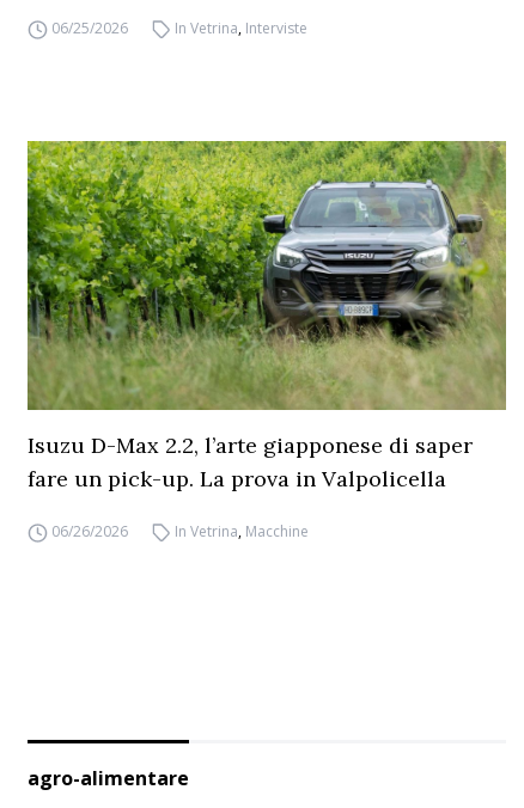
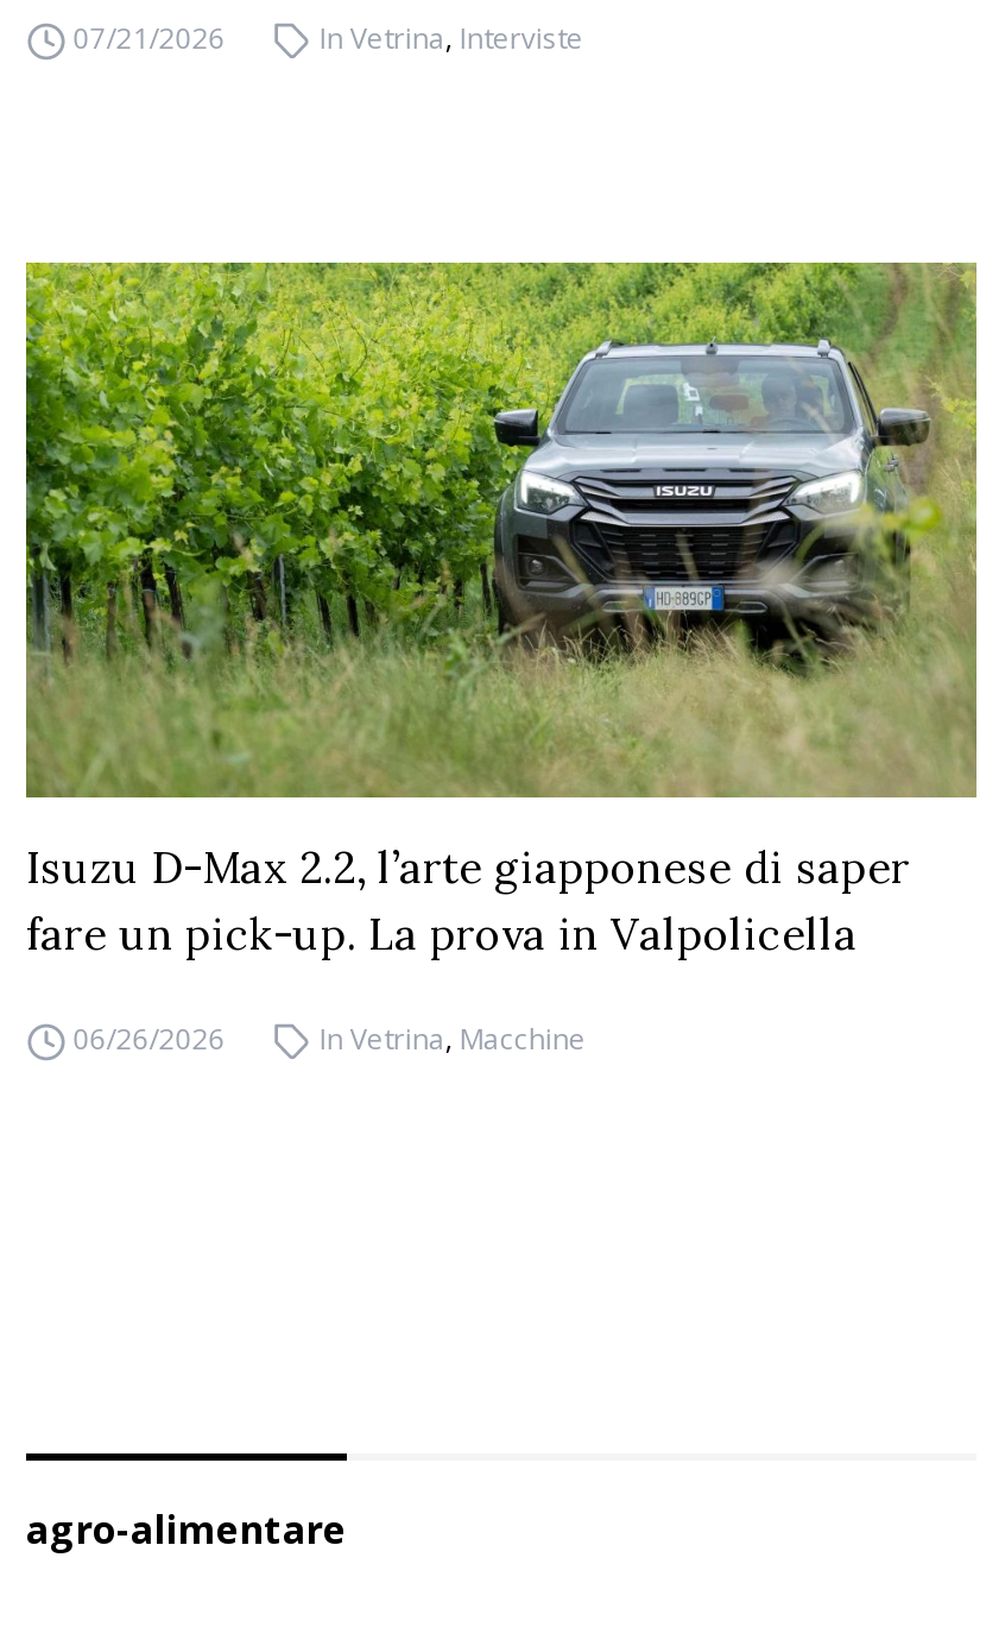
[51,18,128,38] 06/25/2026 -> [73,18,225,58] 07/21/2026

